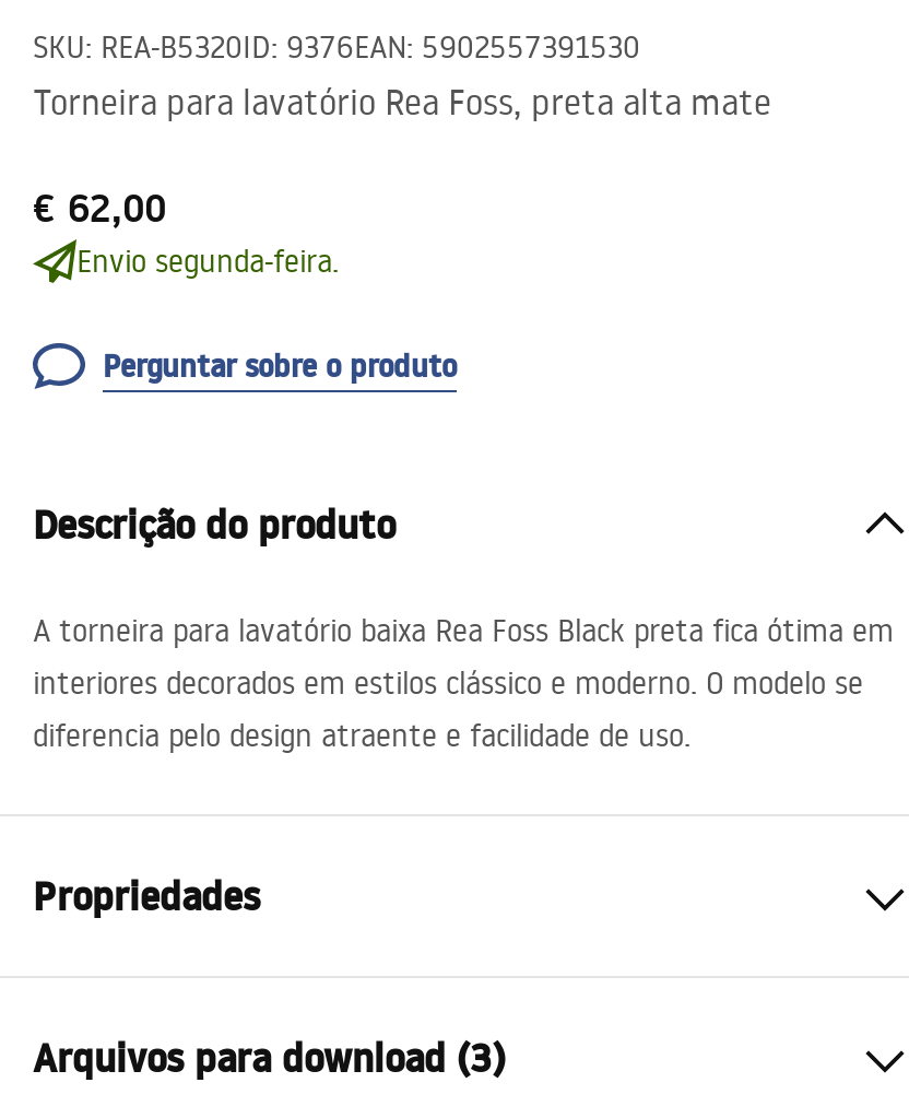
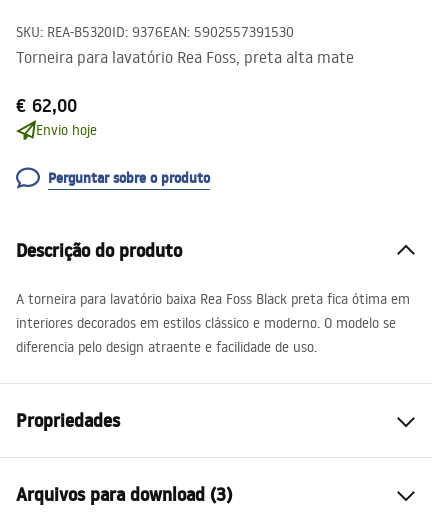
[76,242,339,281] Envio segunda-feira. -> [36,121,97,139] Envio hoje

